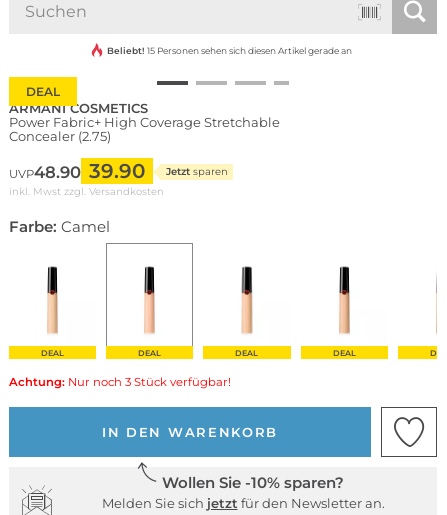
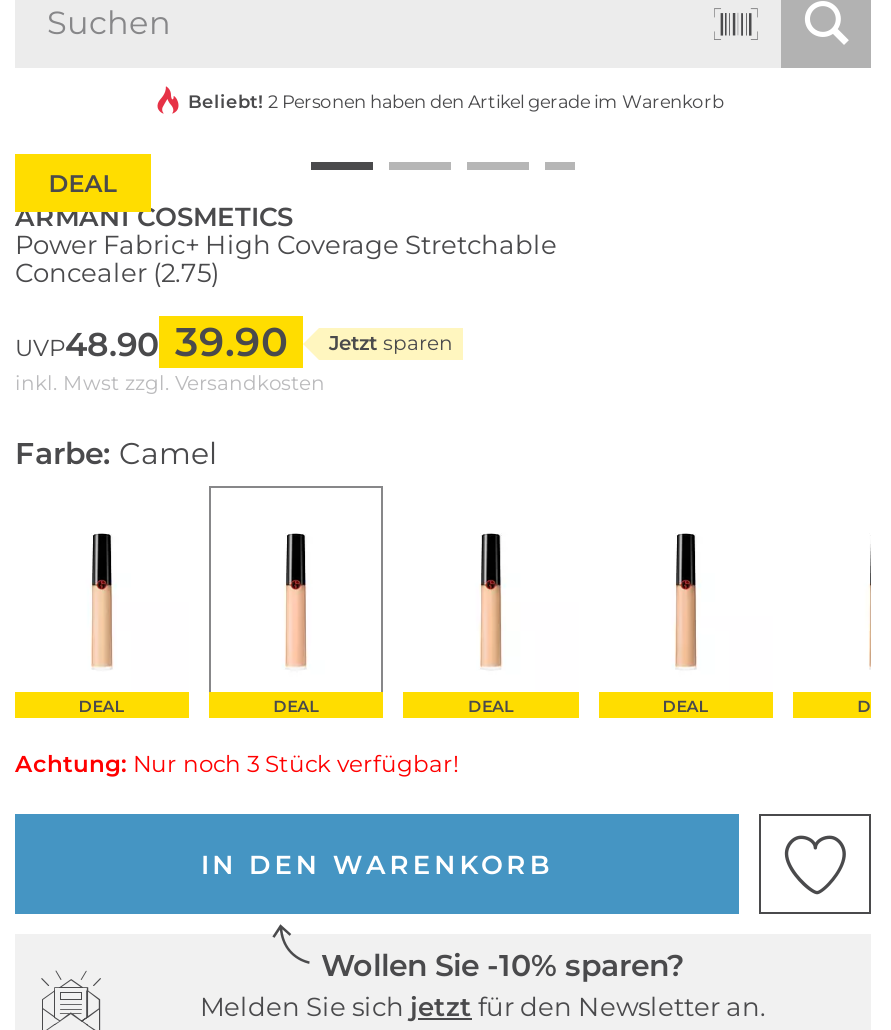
[107,44,352,55] Beliebt! 15 Personen sehen sich diesen Artikel gerade an -> [188,89,724,111] Beliebt! 2 Personen haben den Artikel gerade im Warenkorb

